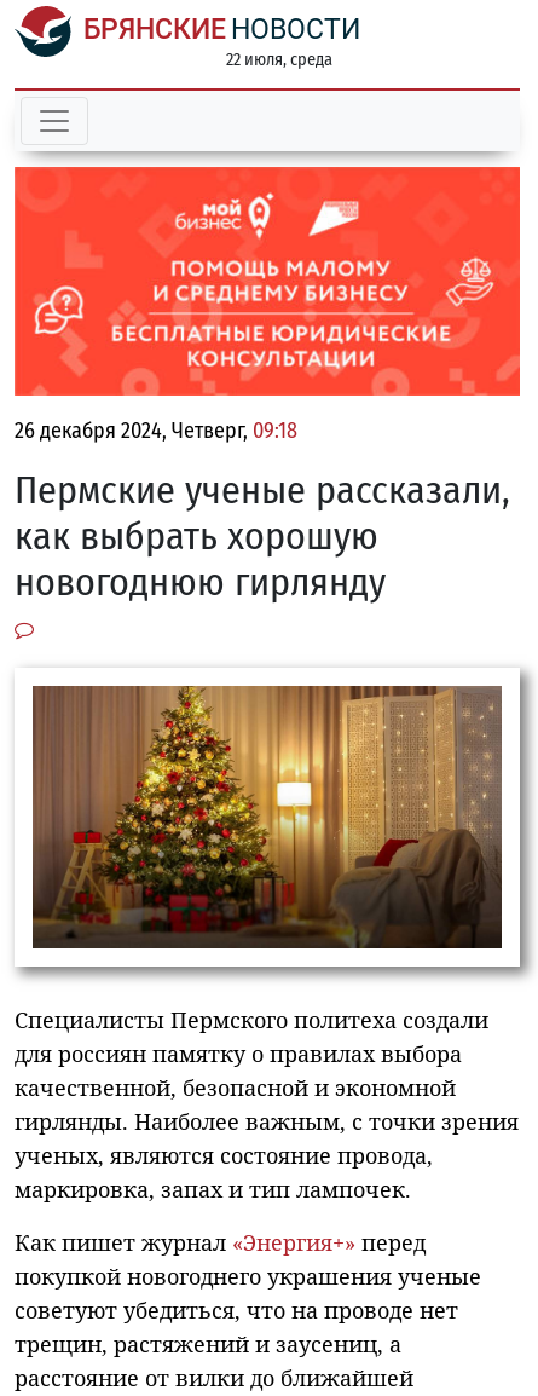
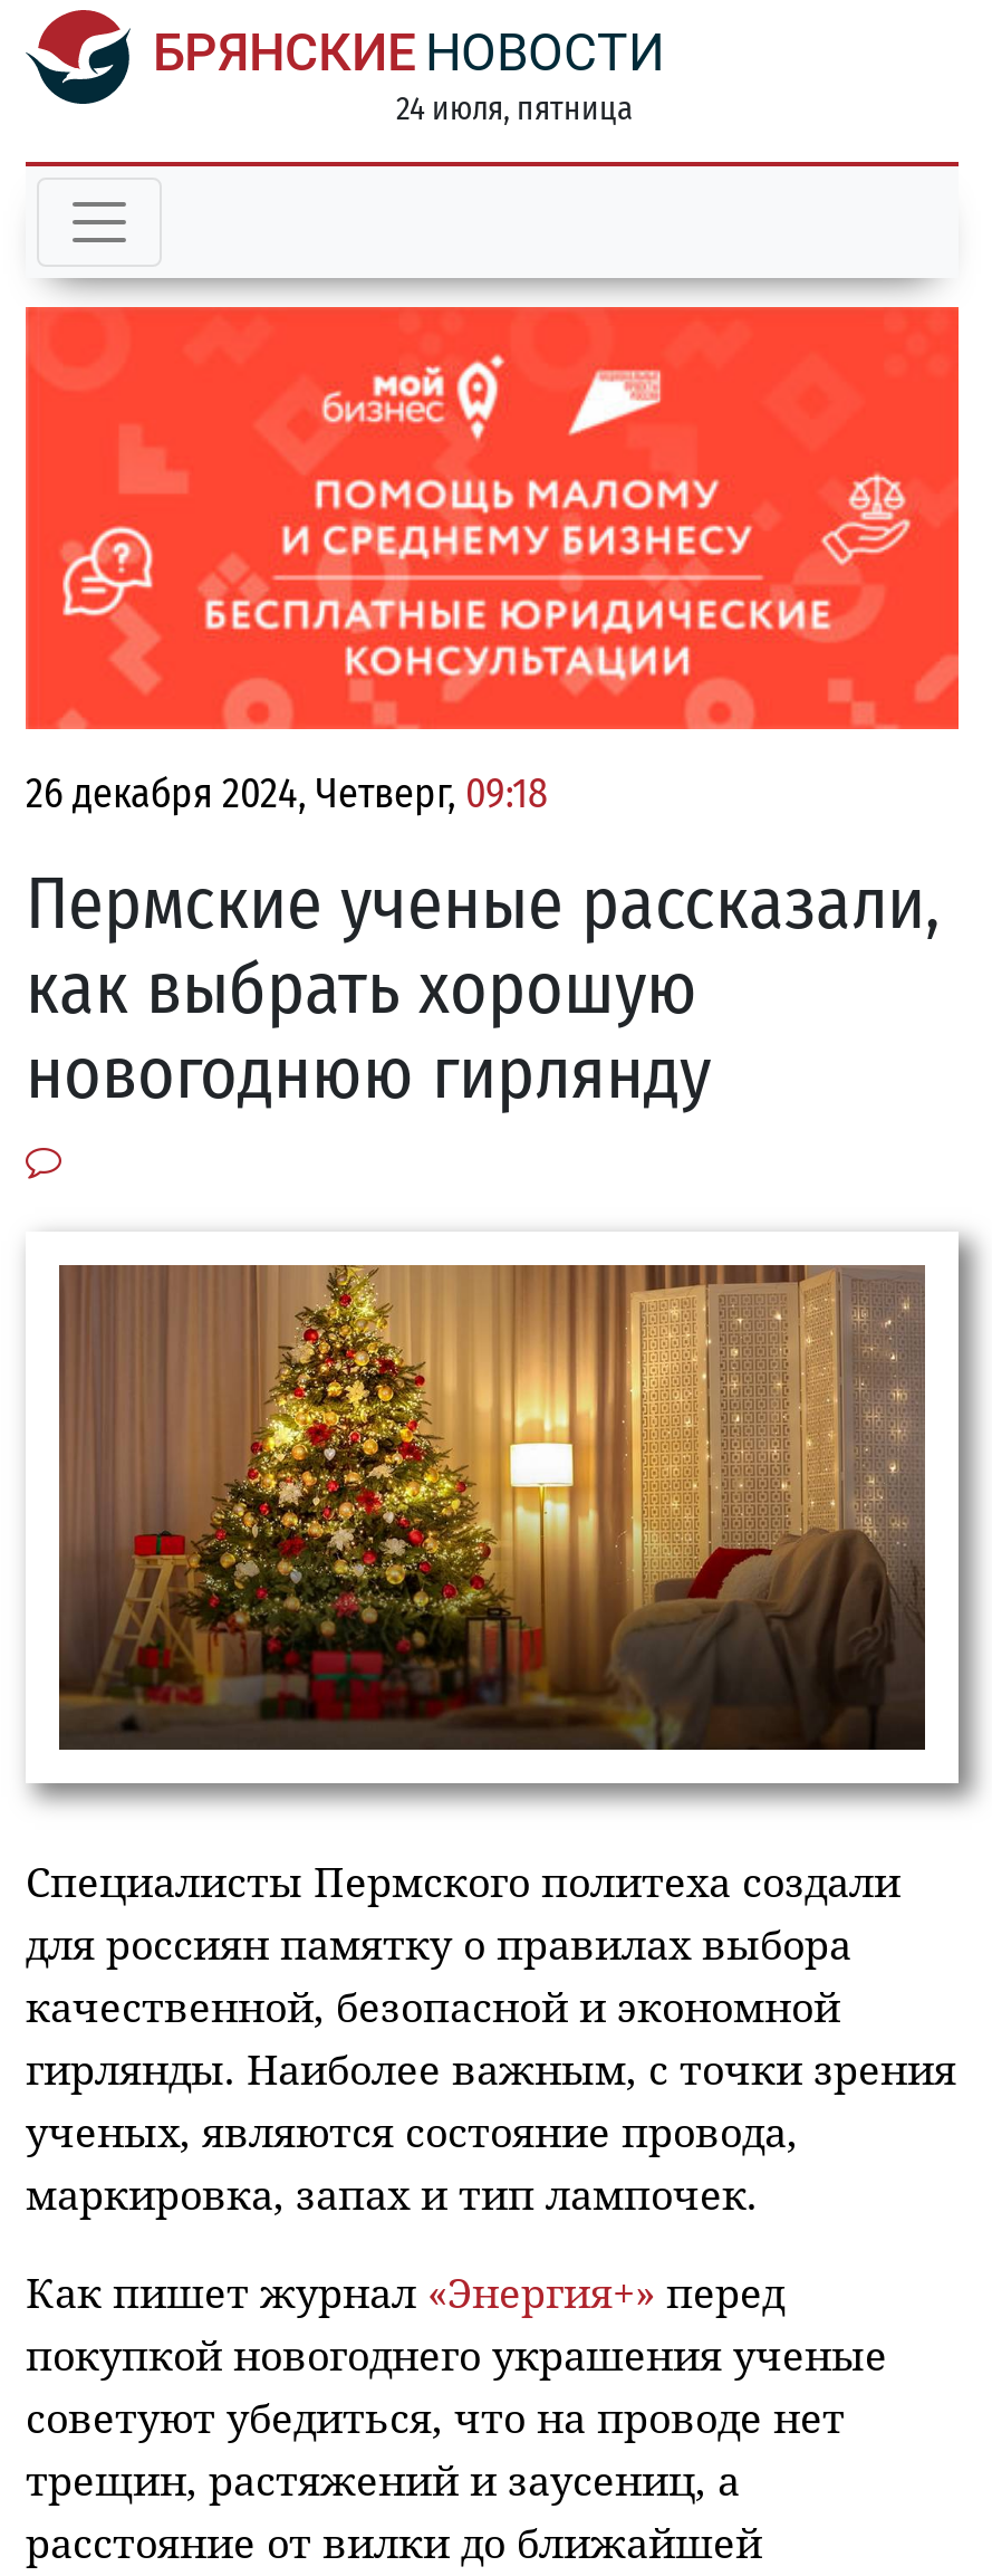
[226,50,332,70] 22 июля, среда -> [396,90,633,128] 24 июля, пятница

